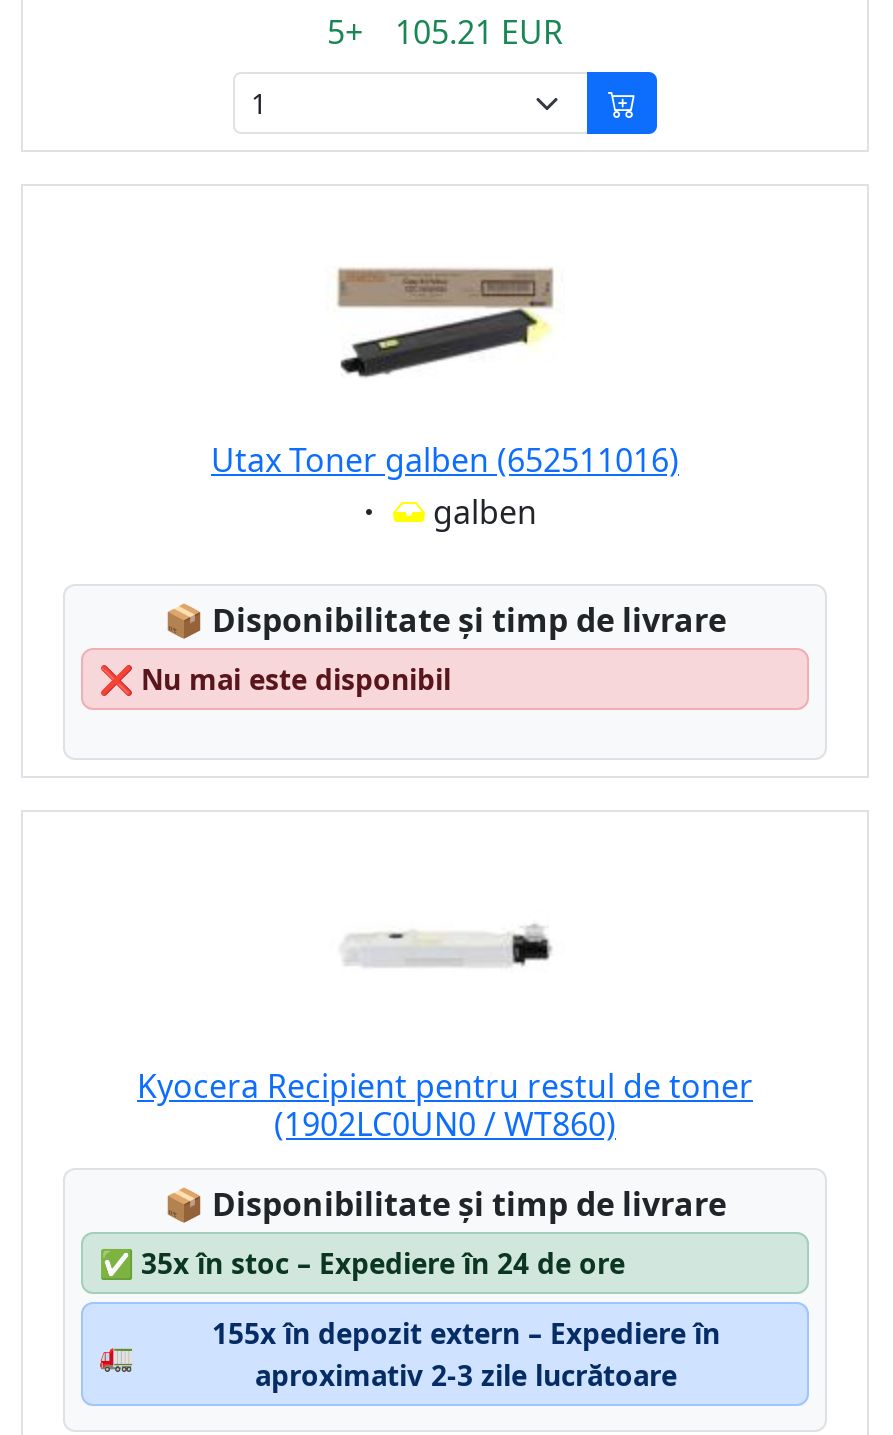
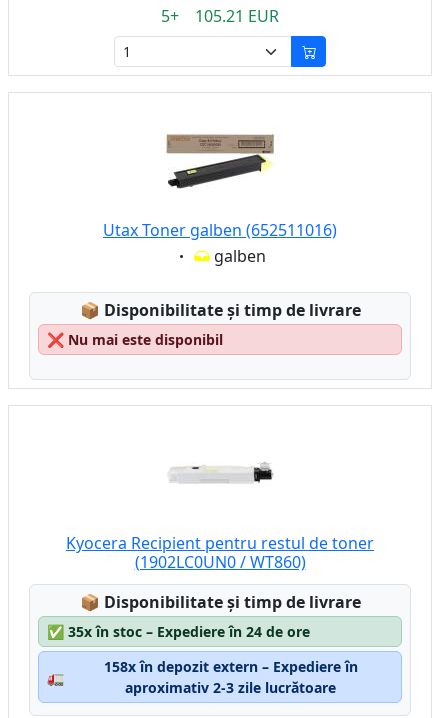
[212,1314,720,1352] 155x în depozit extern – Expediere în -> [103,657,357,676] 158x în depozit extern – Expediere în

